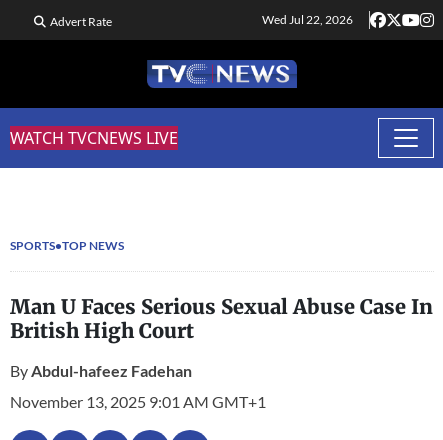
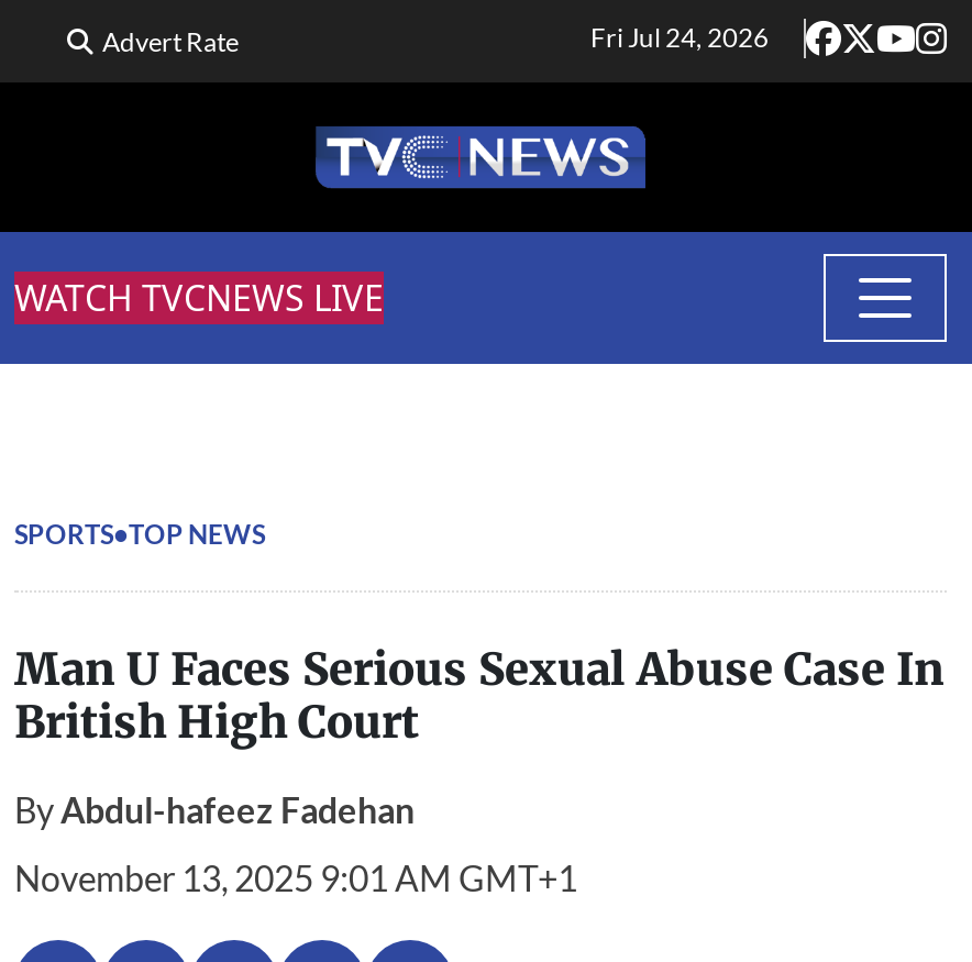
[262,12,353,27] Wed Jul 22, 2026 -> [590,21,769,54] Fri Jul 24, 2026

